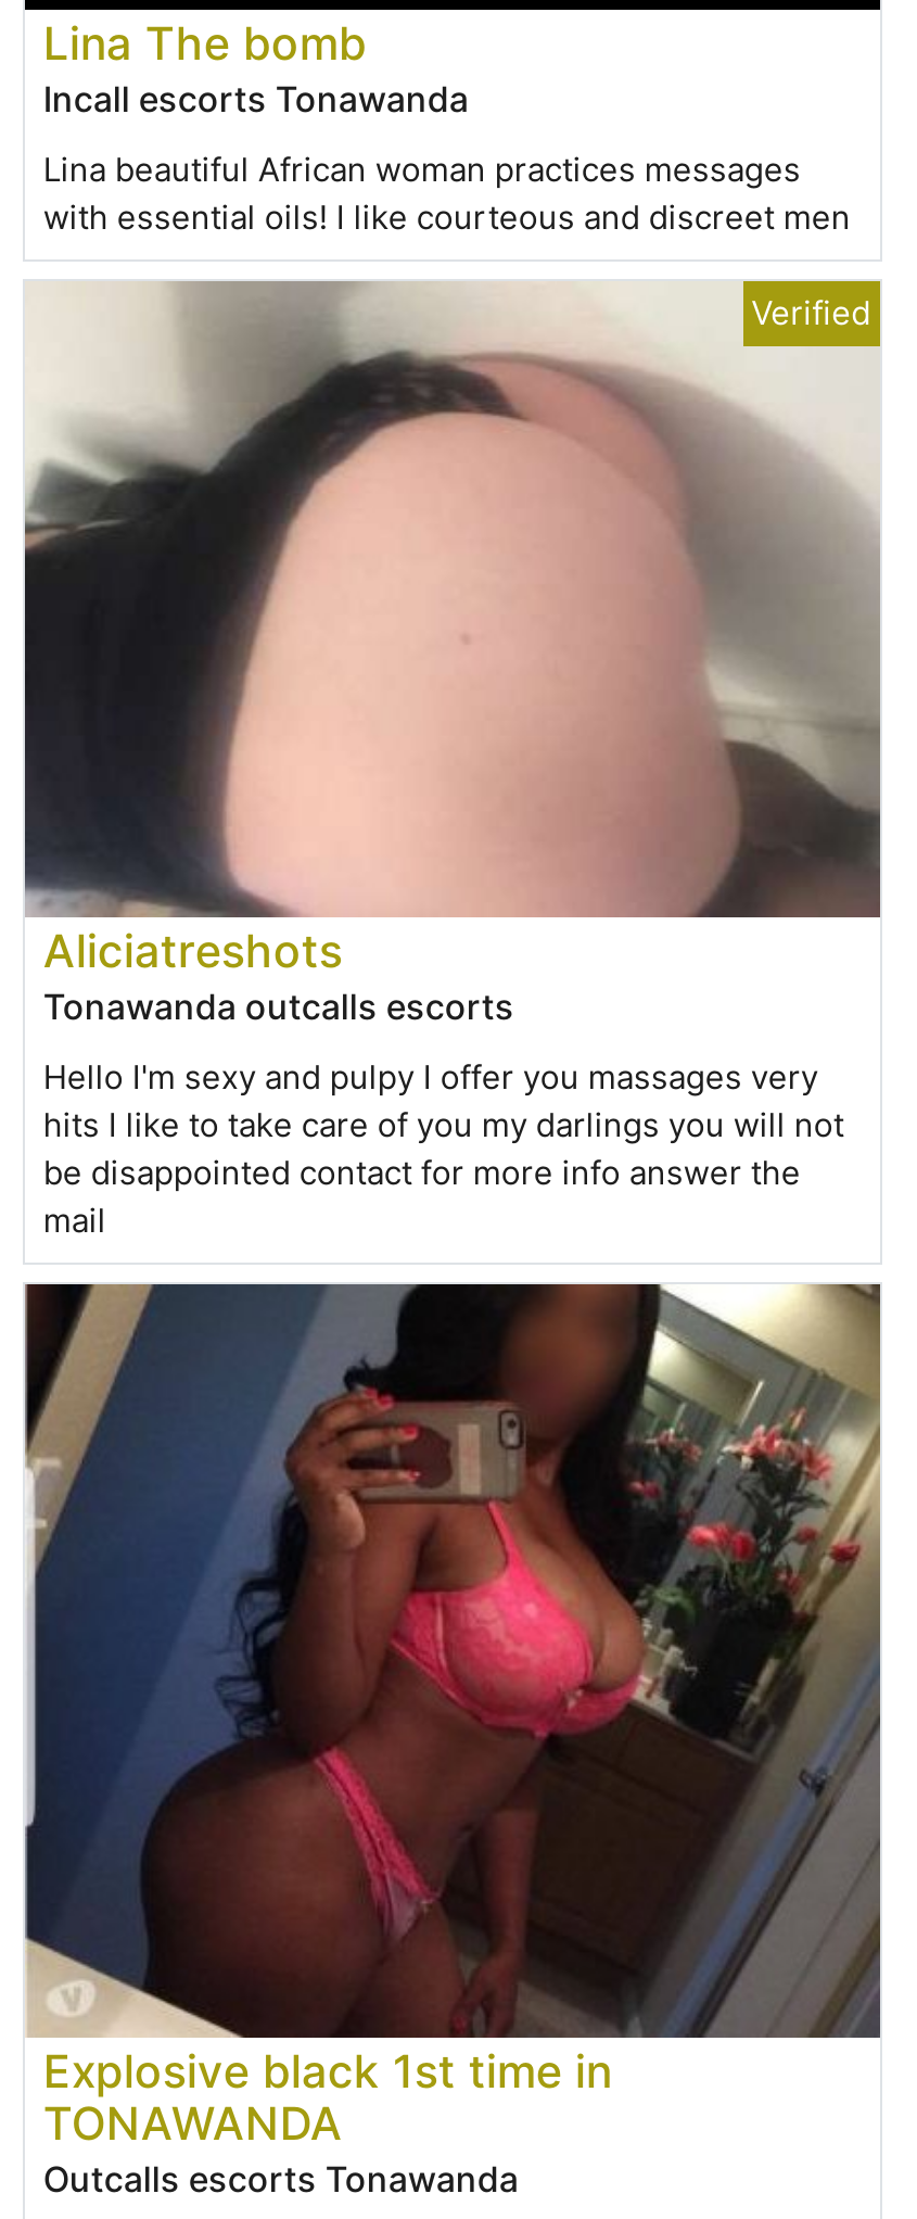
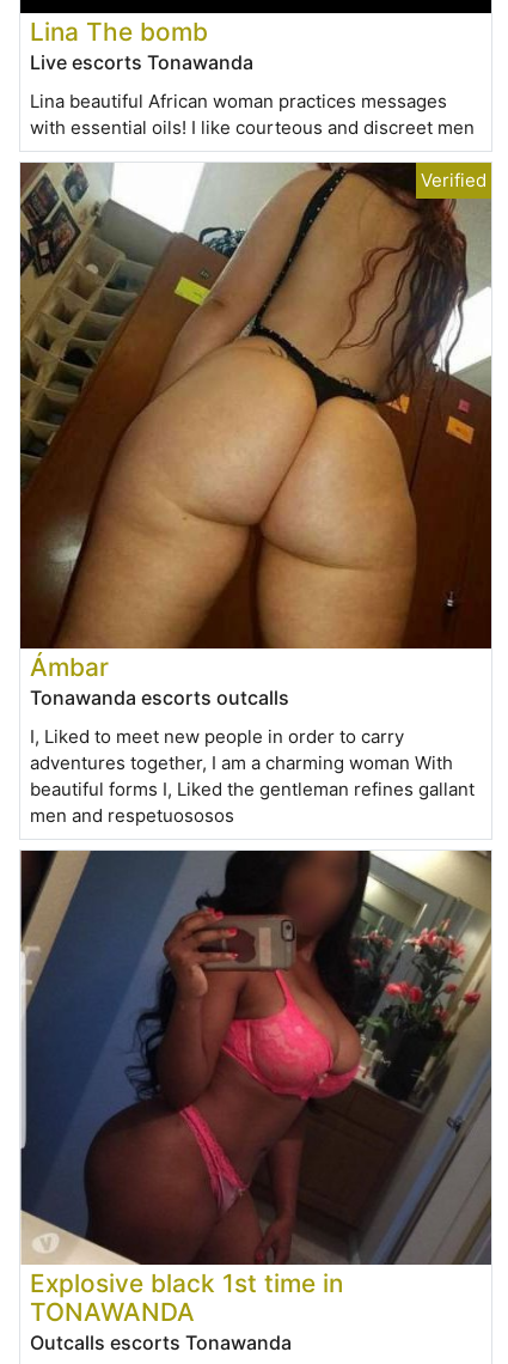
[43,76,469,120] Incall escorts Tonawanda -> [30,50,254,74] Live escorts Tonawanda
[23,280,882,1029] [image] | Aliciatreshots | Tonawanda outcalls escorts -> [19,162,491,709] [image] | Ámbar | Tonawanda escorts outcalls
[43,1057,844,1241] Hello I'm sexy and pulpy I offer you massages very | hits I like to take care of you my darlings you will not | be disappointed contact for more info answer the | mail -> [30,724,475,826] I, Liked to meet new people in order to carry | adventures together, I am a charming woman With | beautiful forms I, Liked the gentleman refines gallant | men and respetuososos

